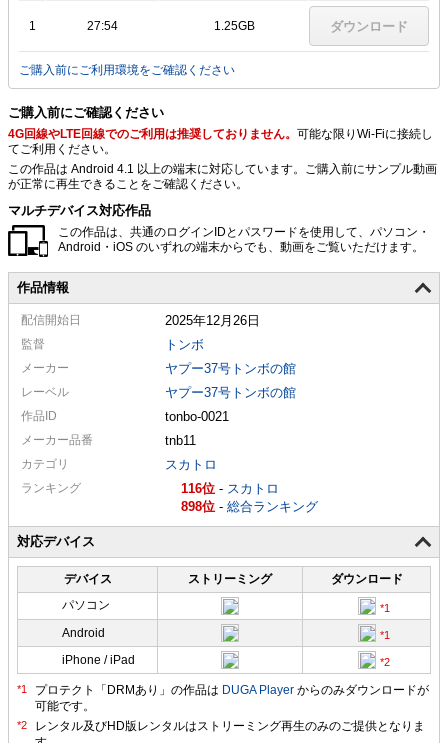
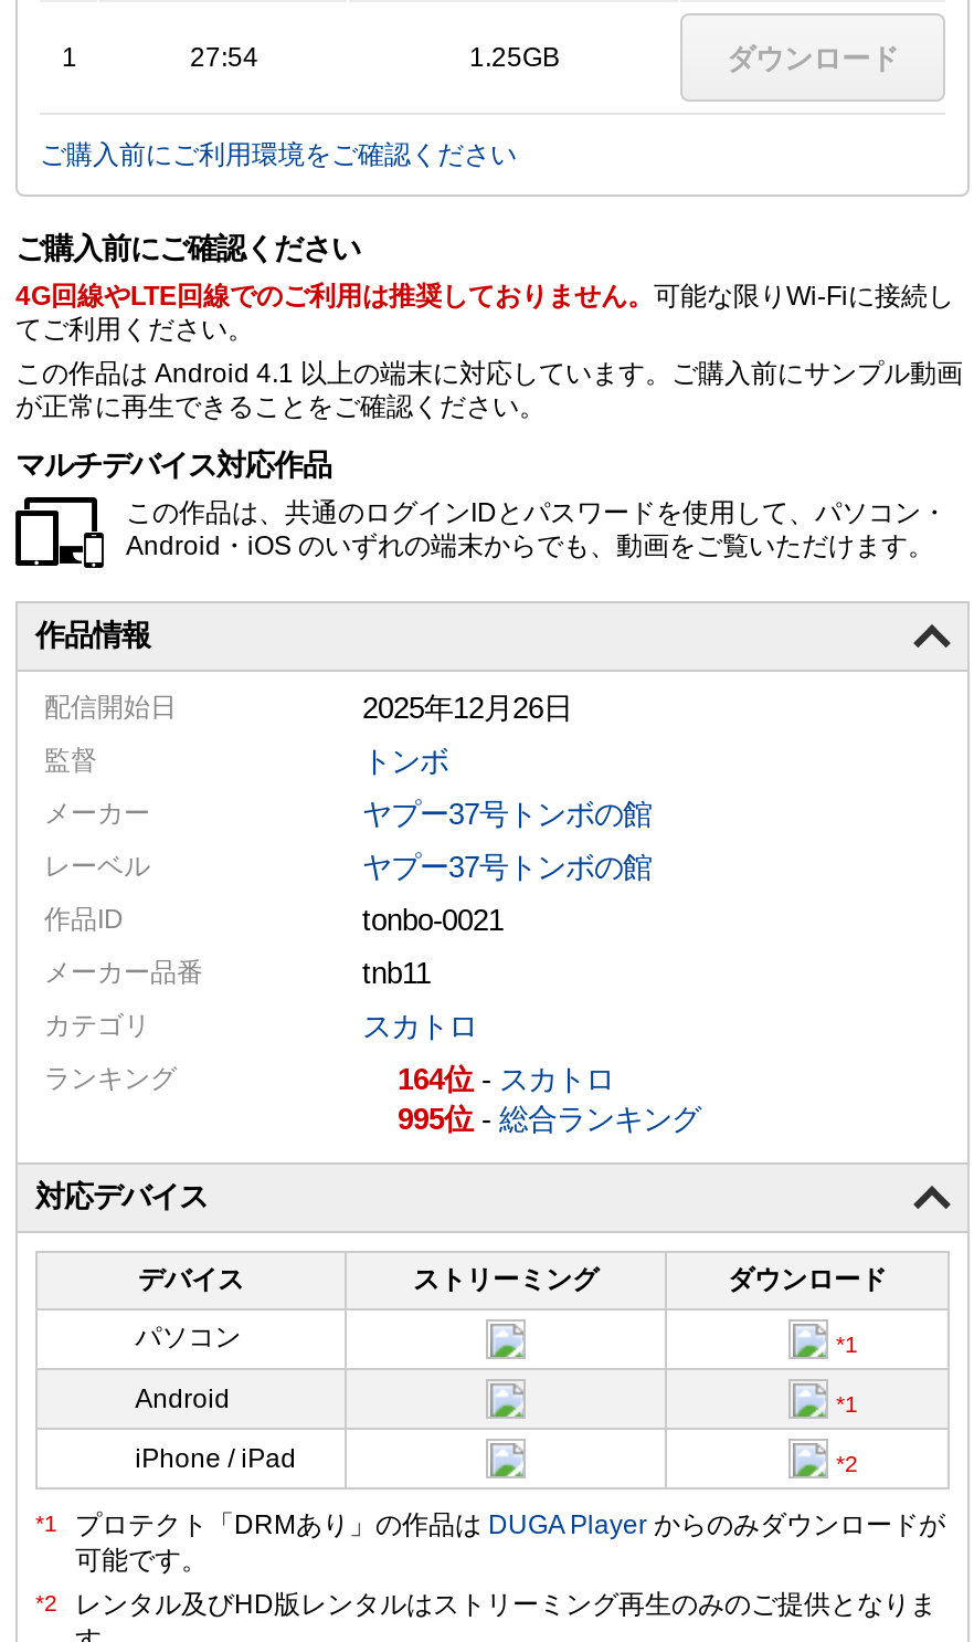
[181,481,279,496] 116 -スカトロ -> [398,1062,614,1095] 164 -スカトロ
[181,499,318,514] 898 -総合ランキング -> [398,1102,700,1135] 995 -総合ランキング

